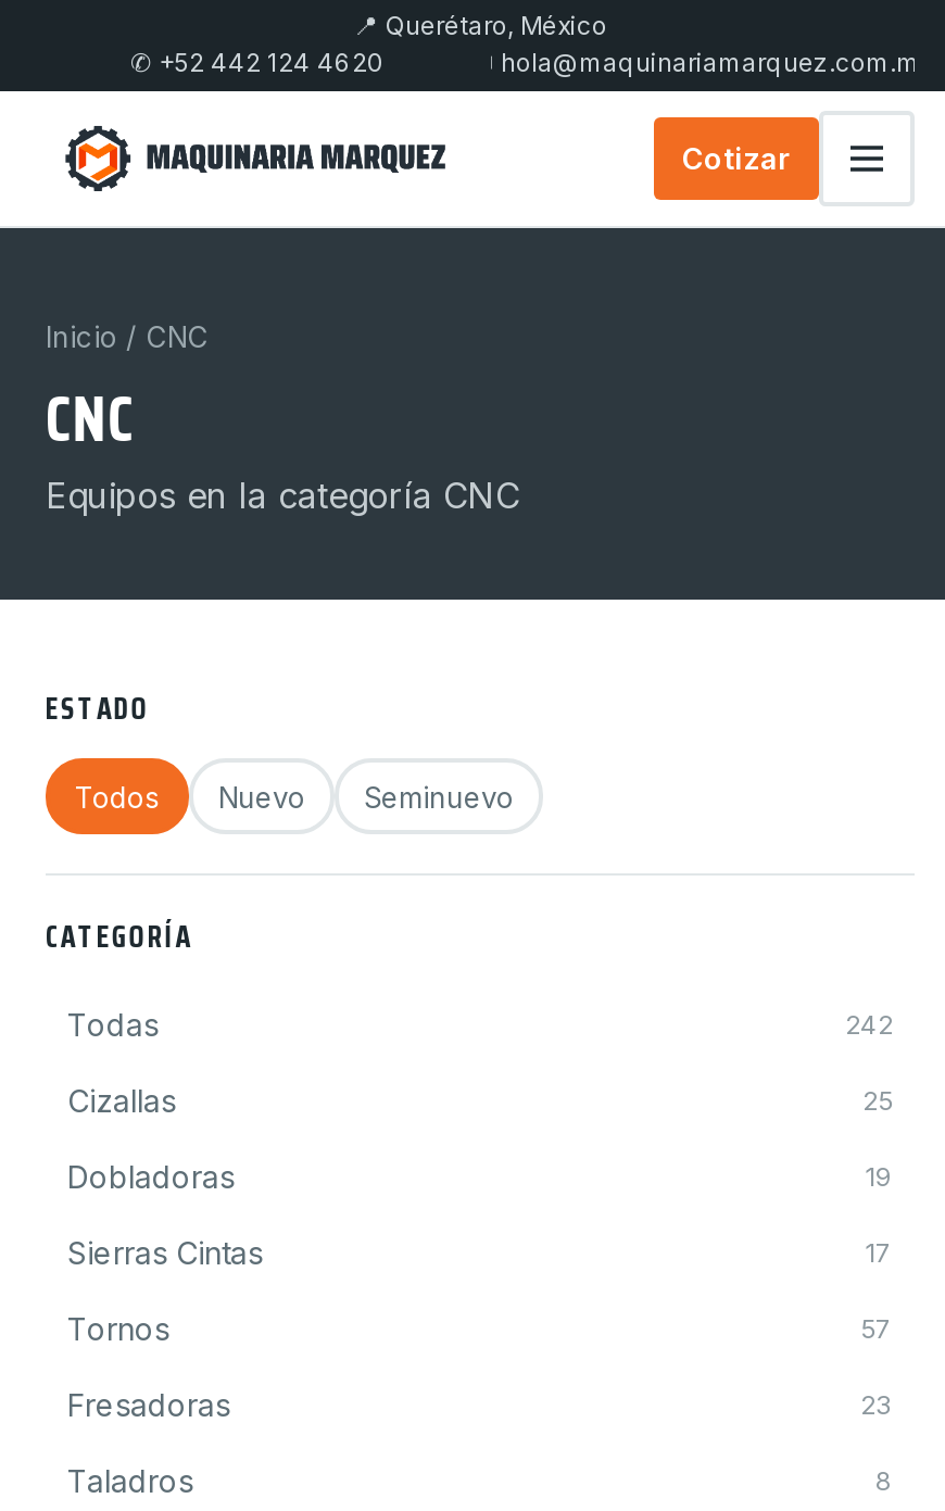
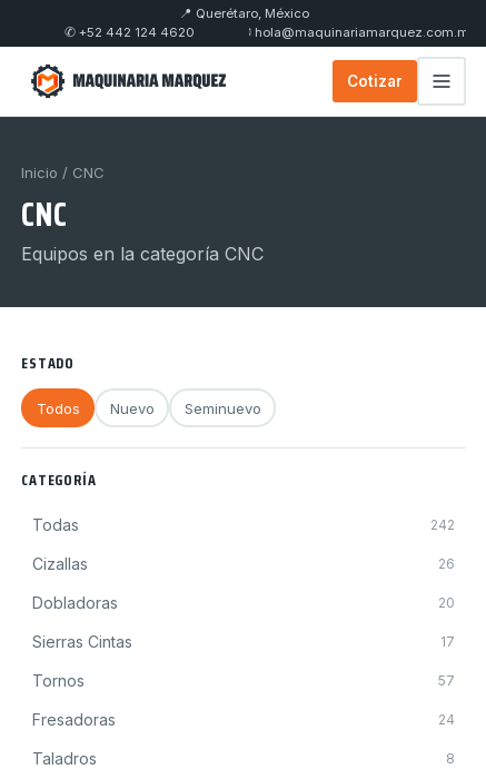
[862,1083,893,1116] 25 -> [438,555,455,571] 26
[865,1159,893,1192] 19 -> [438,594,455,610] 20
[860,1387,893,1420] 23 -> [438,711,455,727] 24

